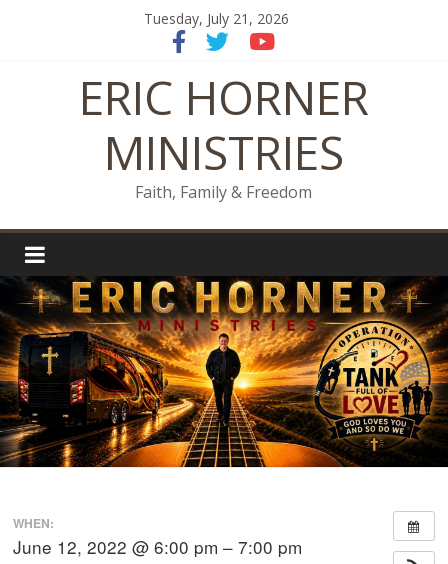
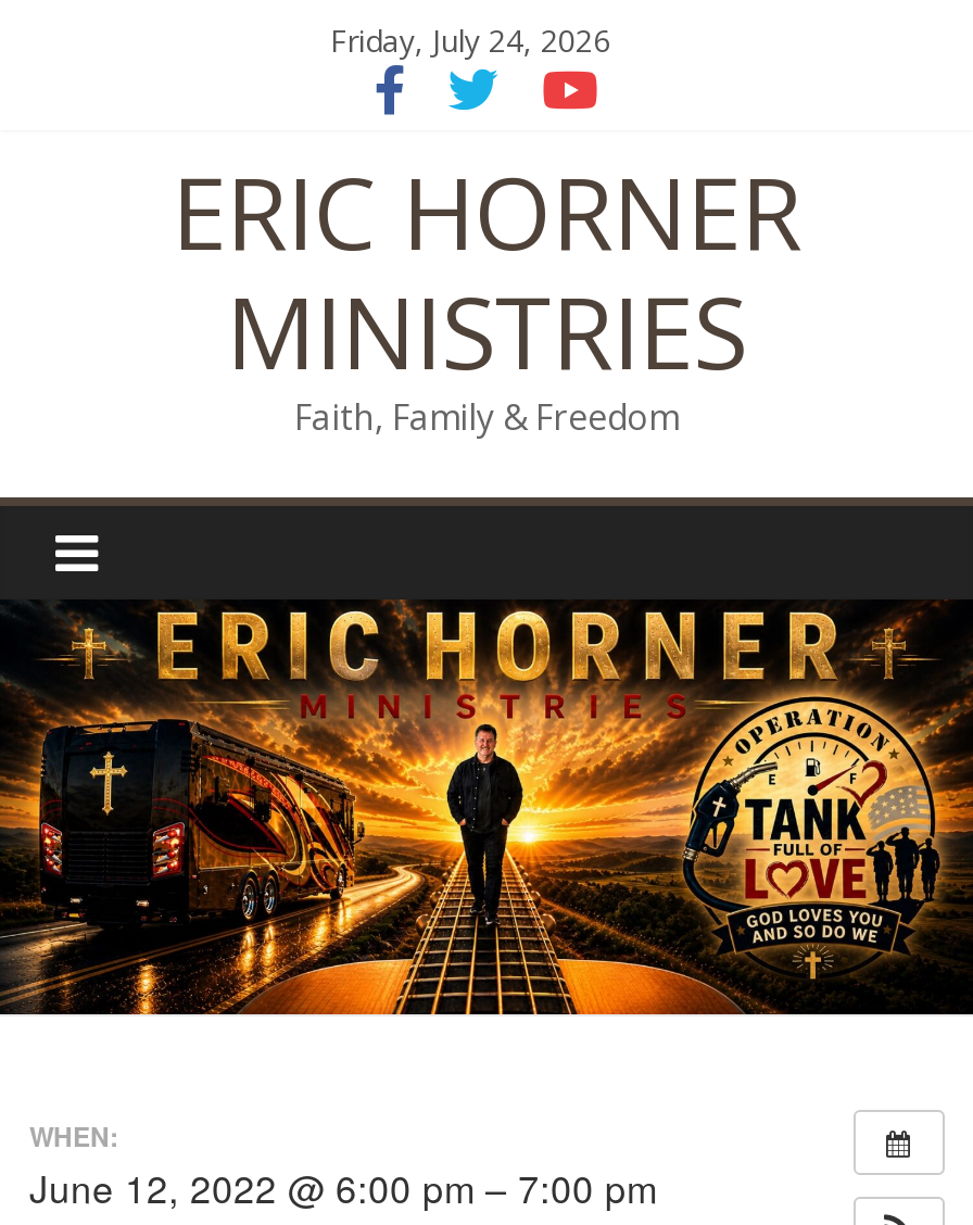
[144,9,289,28] Tuesday, July 21, 2026 -> [330,20,610,61] Friday, July 24, 2026

